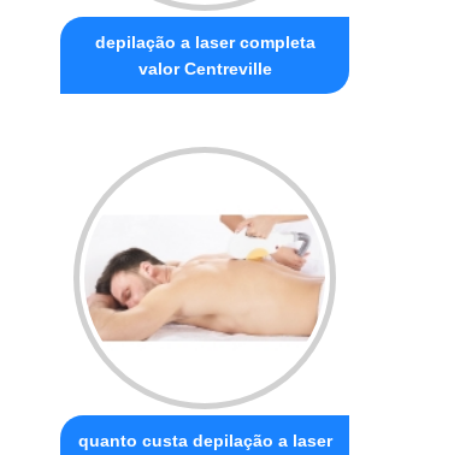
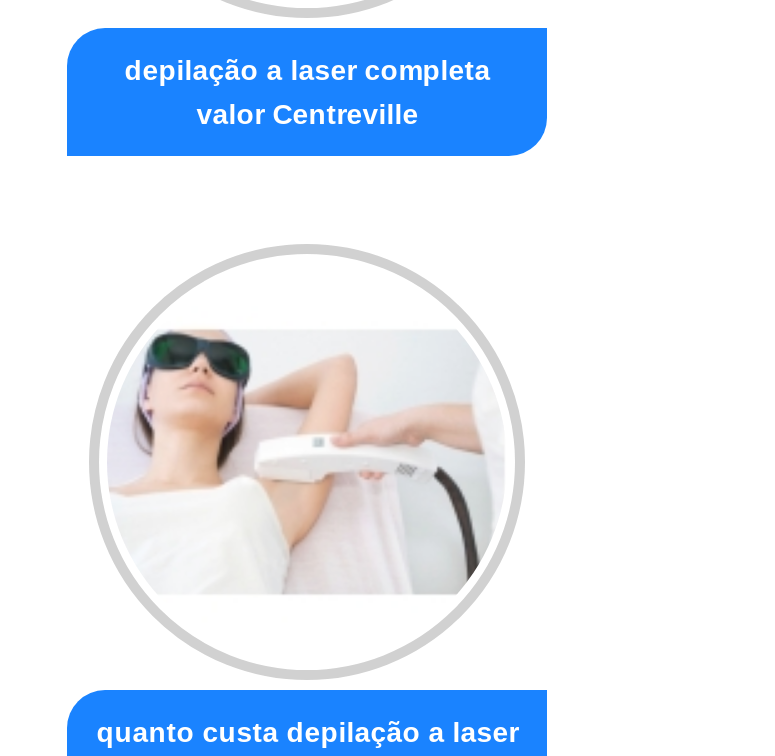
[87,199,324,356] [image] -> [113,328,503,594] [image]

